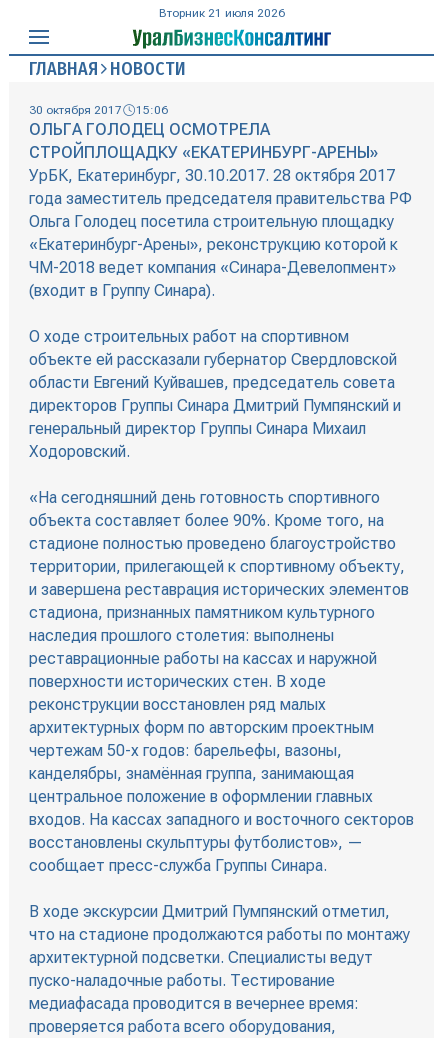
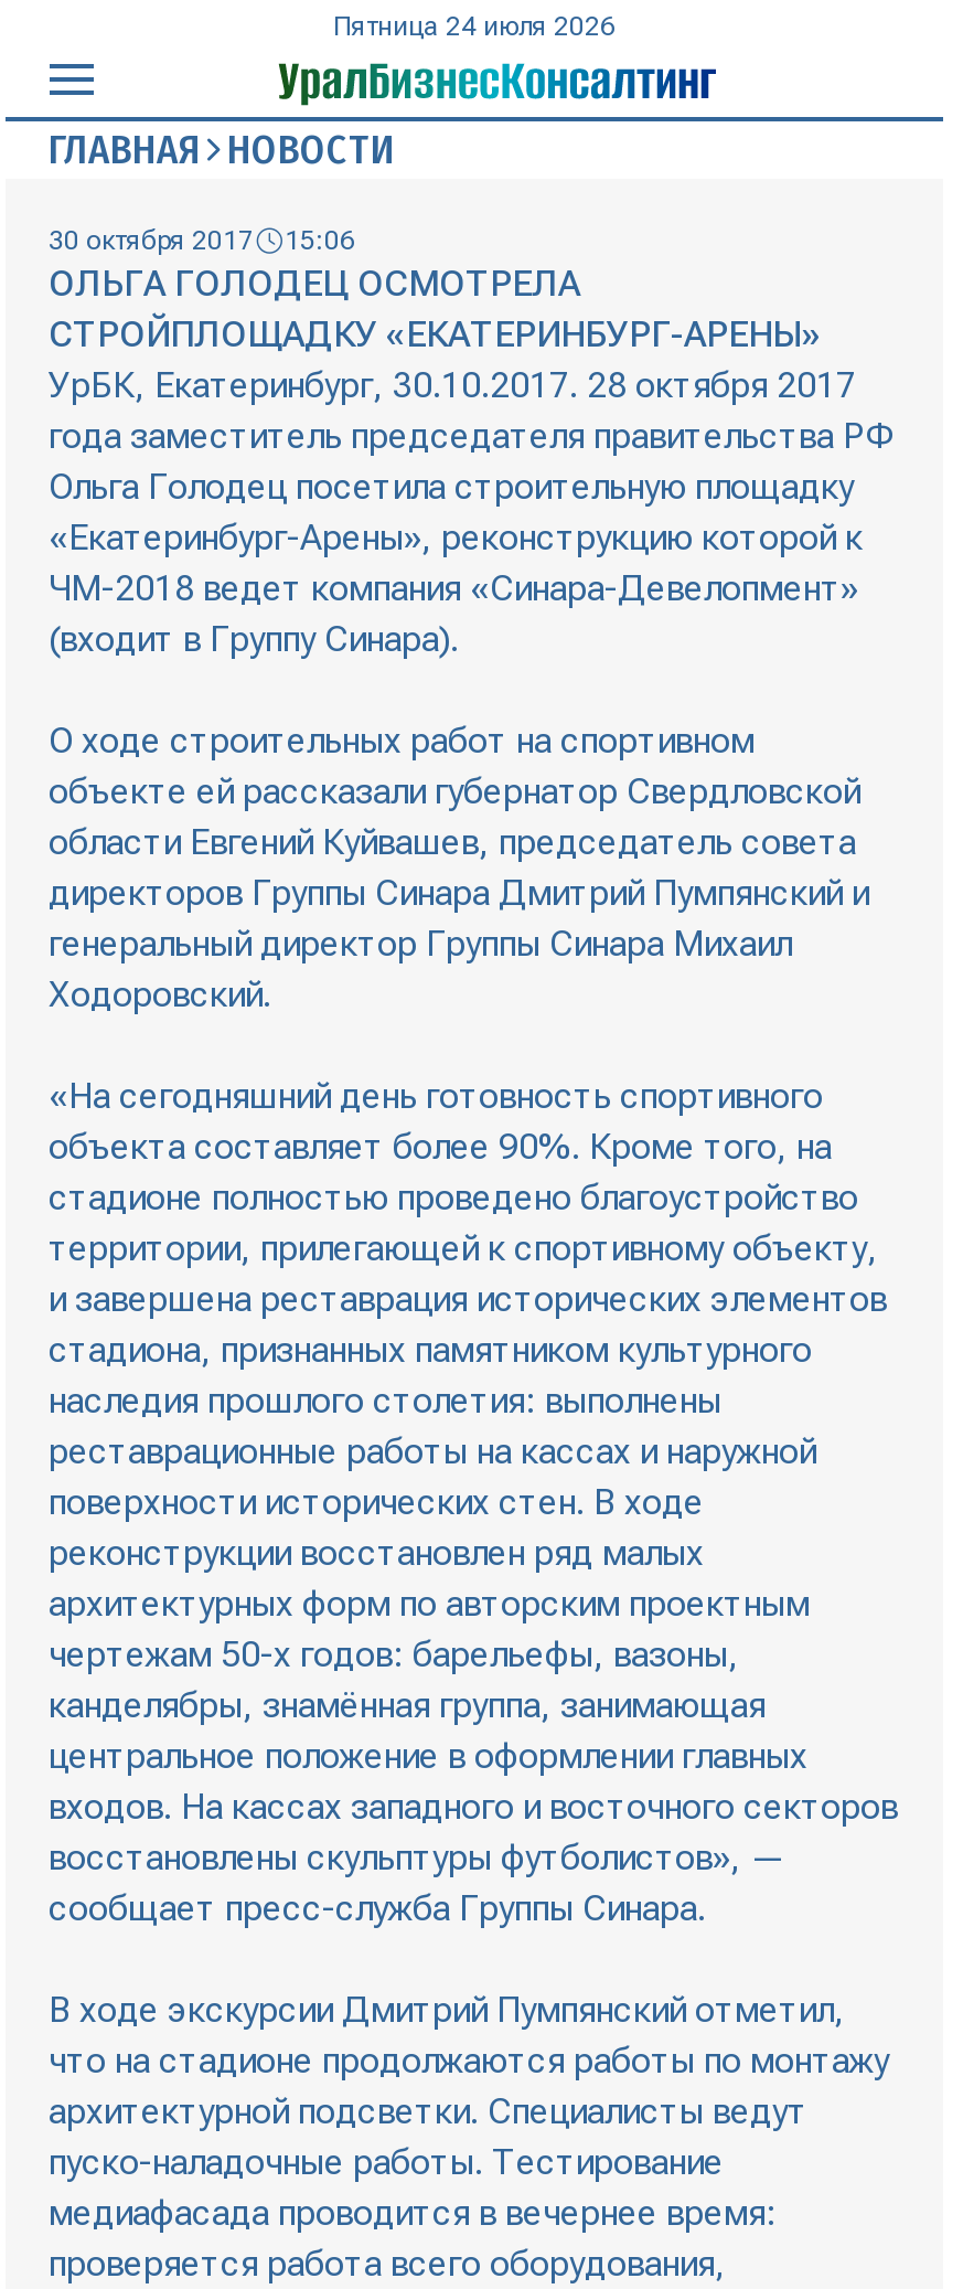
[158,6,284,20] Вторник 21 июля 2026 -> [332,11,614,42] Пятница 24 июля 2026

